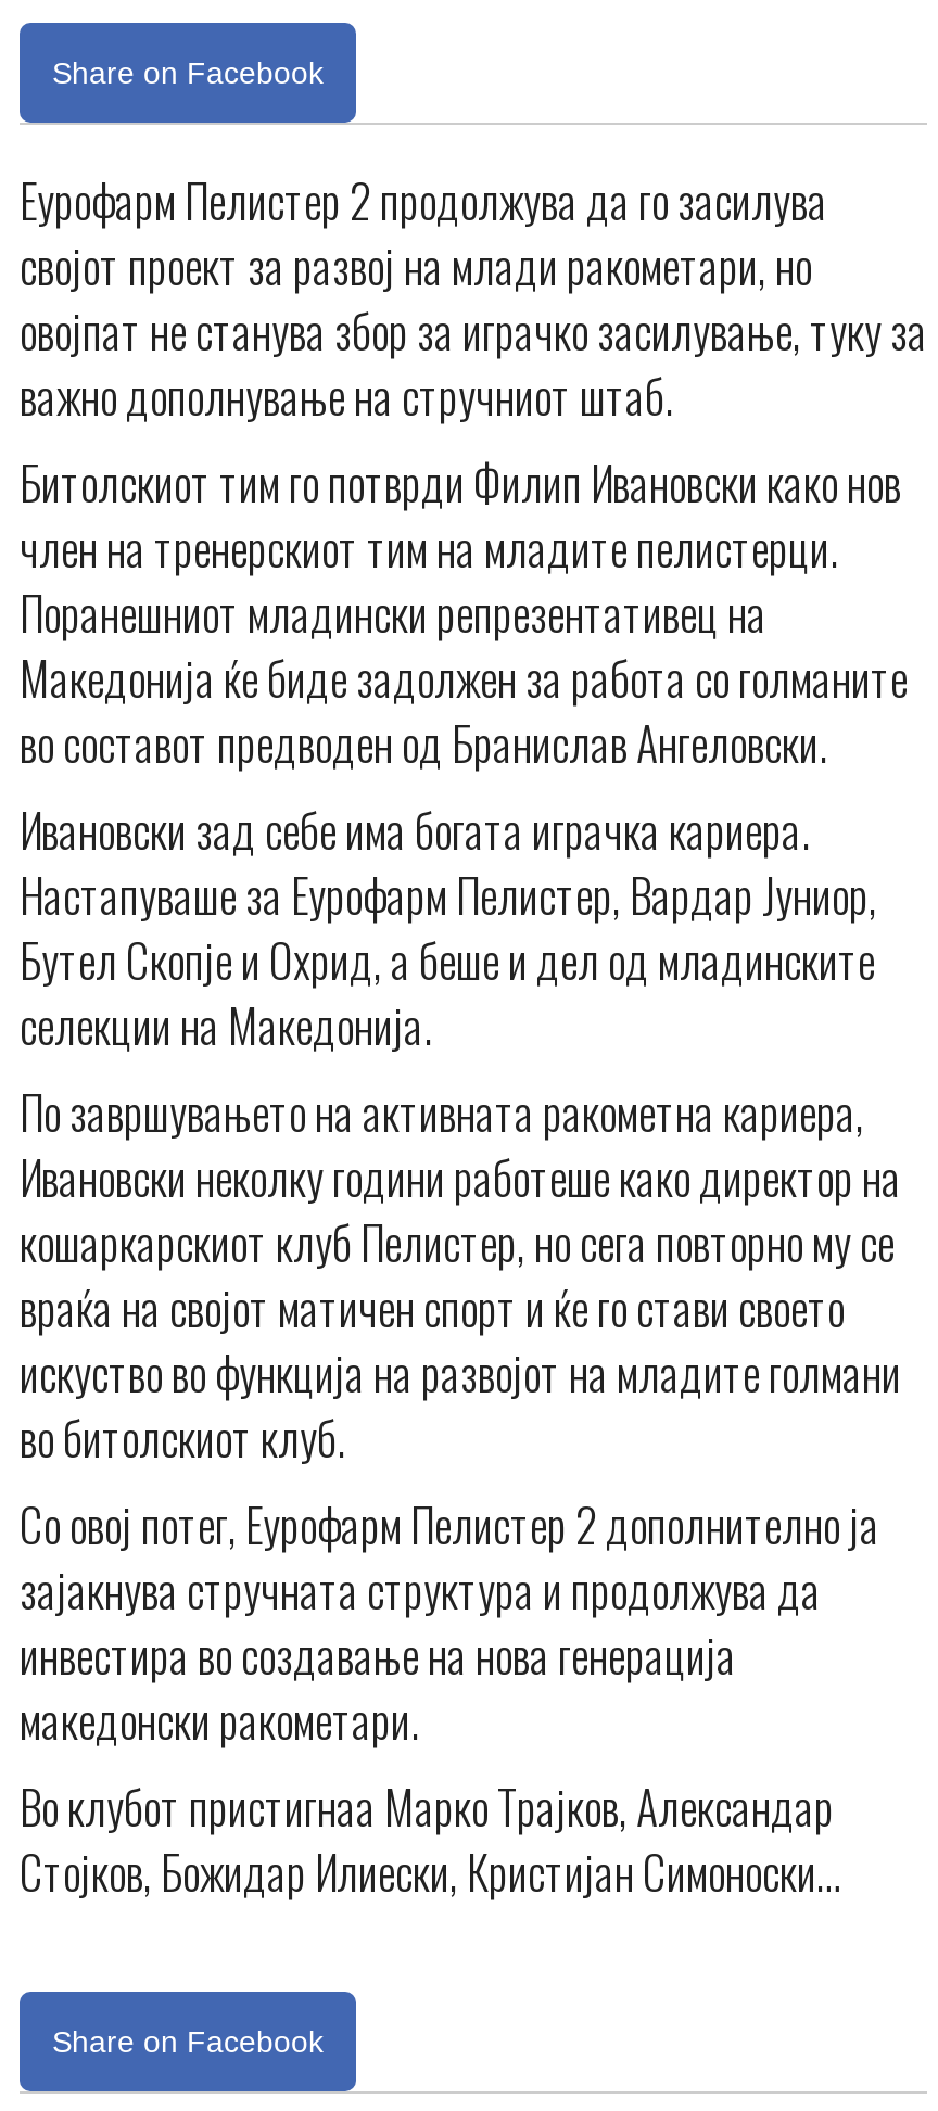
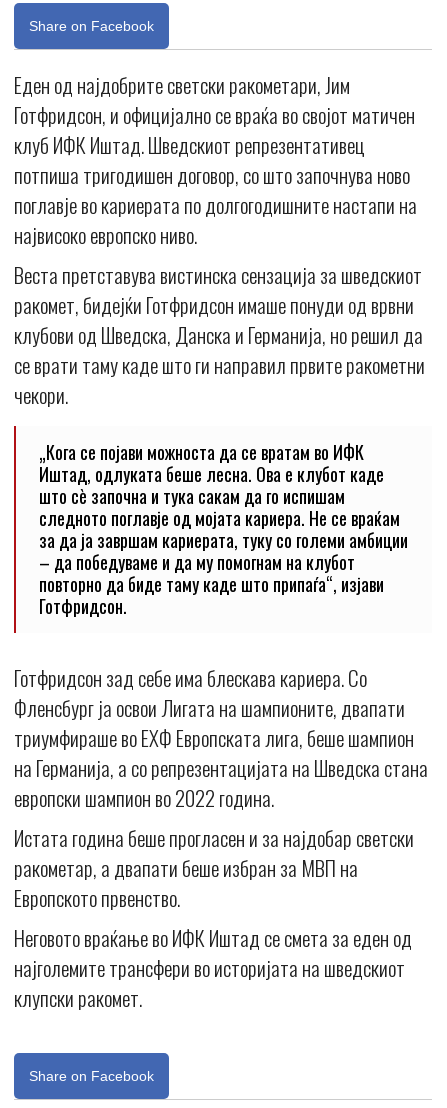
[20,166,927,1905] Еурофарм Пелистер 2 продолжува да го засилува | својот проект за развој на млади ракометари, но | овојпат не станува збор за играчко засилување, туку за | важно дополнување на стручниот штаб. | Битолскиот тим го потврди Филип Ивановски како нов | член на тренерскиот тим на младите пелистерци. | Поранешниот младински репрезентативец на | Македонија ќе биде задолжен за работа со голманите | во составот предводен од Бранислав Ангеловски. | Ивановски зад себе има богата играчка кариера. | Настапуваше за Еурофарм Пелистер, Вардар Јуниор, | Бутел Скопје и Охрид, а беше и дел од младинските | селекции на Македонија. | По завршувањето на активната ракометна кариера, | Ивановски неколку години работеше како директор на | кошаркарскиот клуб Пелистер, но сега повторно му се | враќа на својот матичен спорт и ќе го стави своето | искуство во функција на развојот на младите голмани | во битолскиот клуб. | Со овој потег, Еурофарм Пелистер 2 дополнително ја | зајакнува стручната структура и продолжува да | инвестира во создавање на нова генерација | македонски ракометари. | Во клубот пристигнаа Марко Трајков, Александар | Стојков, Божидар Илиески, Кристијан Симоноски… -> [14,68,428,1012] Еден од најдобрите светски ракометари, Јим | Готфридсон, и официјално се враќа во својот матичен | клуб ИФК Иштад. Шведскиот репрезентативец | потпиша тригодишен договор, со што започнува ново | поглавје во кариерата по долгогодишните настапи на | највисоко европско ниво. | Веста претставува вистинска сензација за шведскиот | ракомет, бидејќи Готфридсон имаше понуди од врвни | клубови од Шведска, Данска и Германија, но решил да | се врати таму каде што ги направил првите ракометни | чекори. | „Кога се појави можноста да се вратам во ИФК | Иштад, одлуката беше лесна. Ова е клубот каде | што сè започна и тука сакам да го испишам | следното поглавје од мојата кариера. Не се враќам | за да ја завршам кариерата, туку со големи амбиции | – да победуваме и да му помогнам на клубот | повторно да биде таму каде што припаѓа“, изјави | Готфридсон. | Готфридсон зад себе има блескава кариера. Со | Фленсбург ја освои Лигата на шампионите, двапати | триумфираше во ЕХФ Европската лига, беше шампион | на Германија, а со репрезентацијата на Шведска стана | европски шампион во 2022 година. | Истата година беше прогласен и за најдобар светски | ракометар, а двапати беше избран за МВП на | Европското првенство. | Неговото враќање во ИФК Иштад се смета за еден од | најголемите трансфери во историјата на шведскиот | клупски ракомет.

